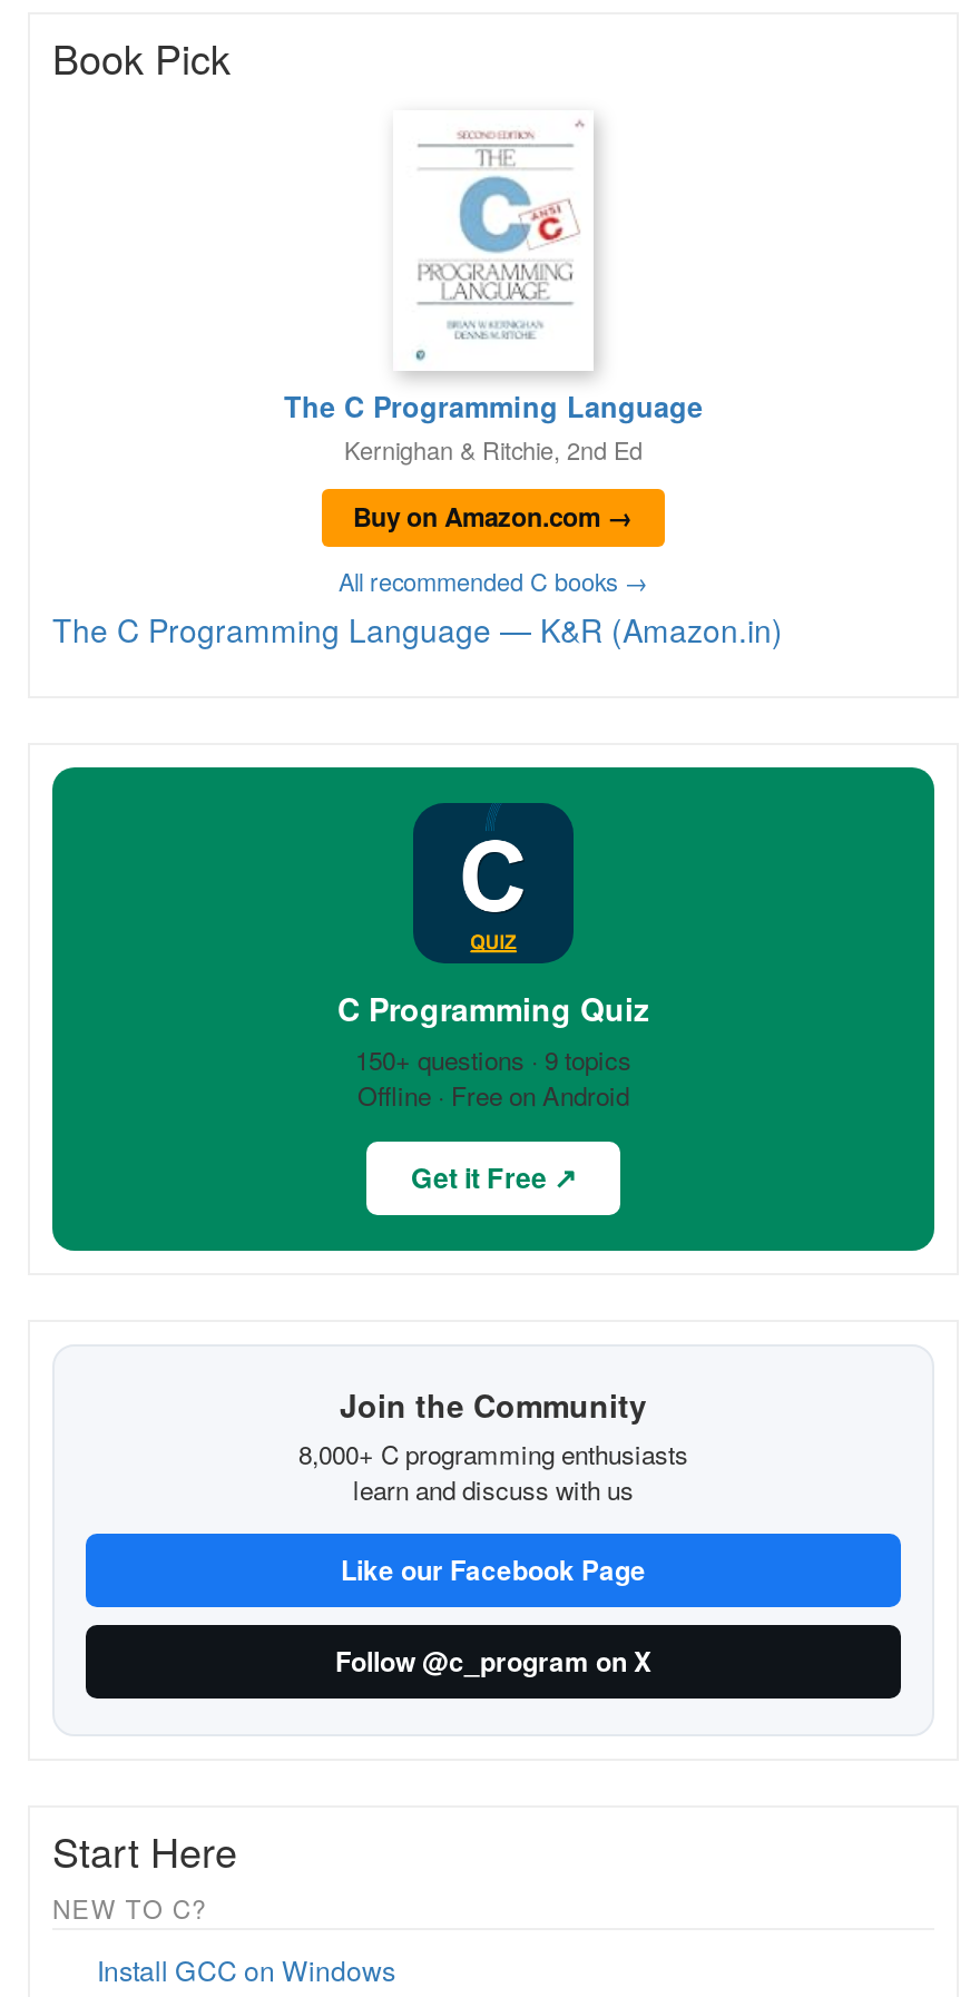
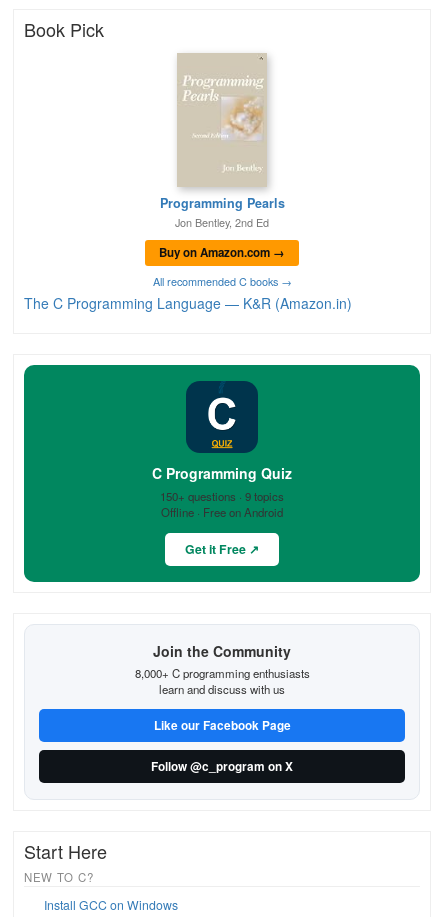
[284,112,703,466] [image] | The C Programming Language | Kernighan & Ritchie, 2nd Ed -> [159,53,284,230] [image] | Programming Pearls | Jon Bentley, 2nd Ed

